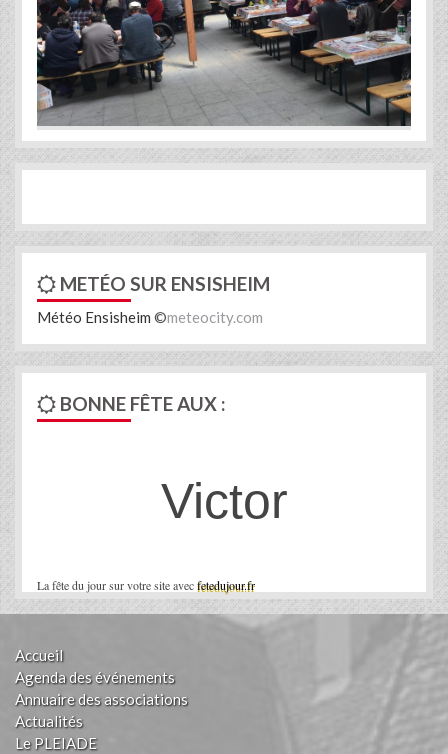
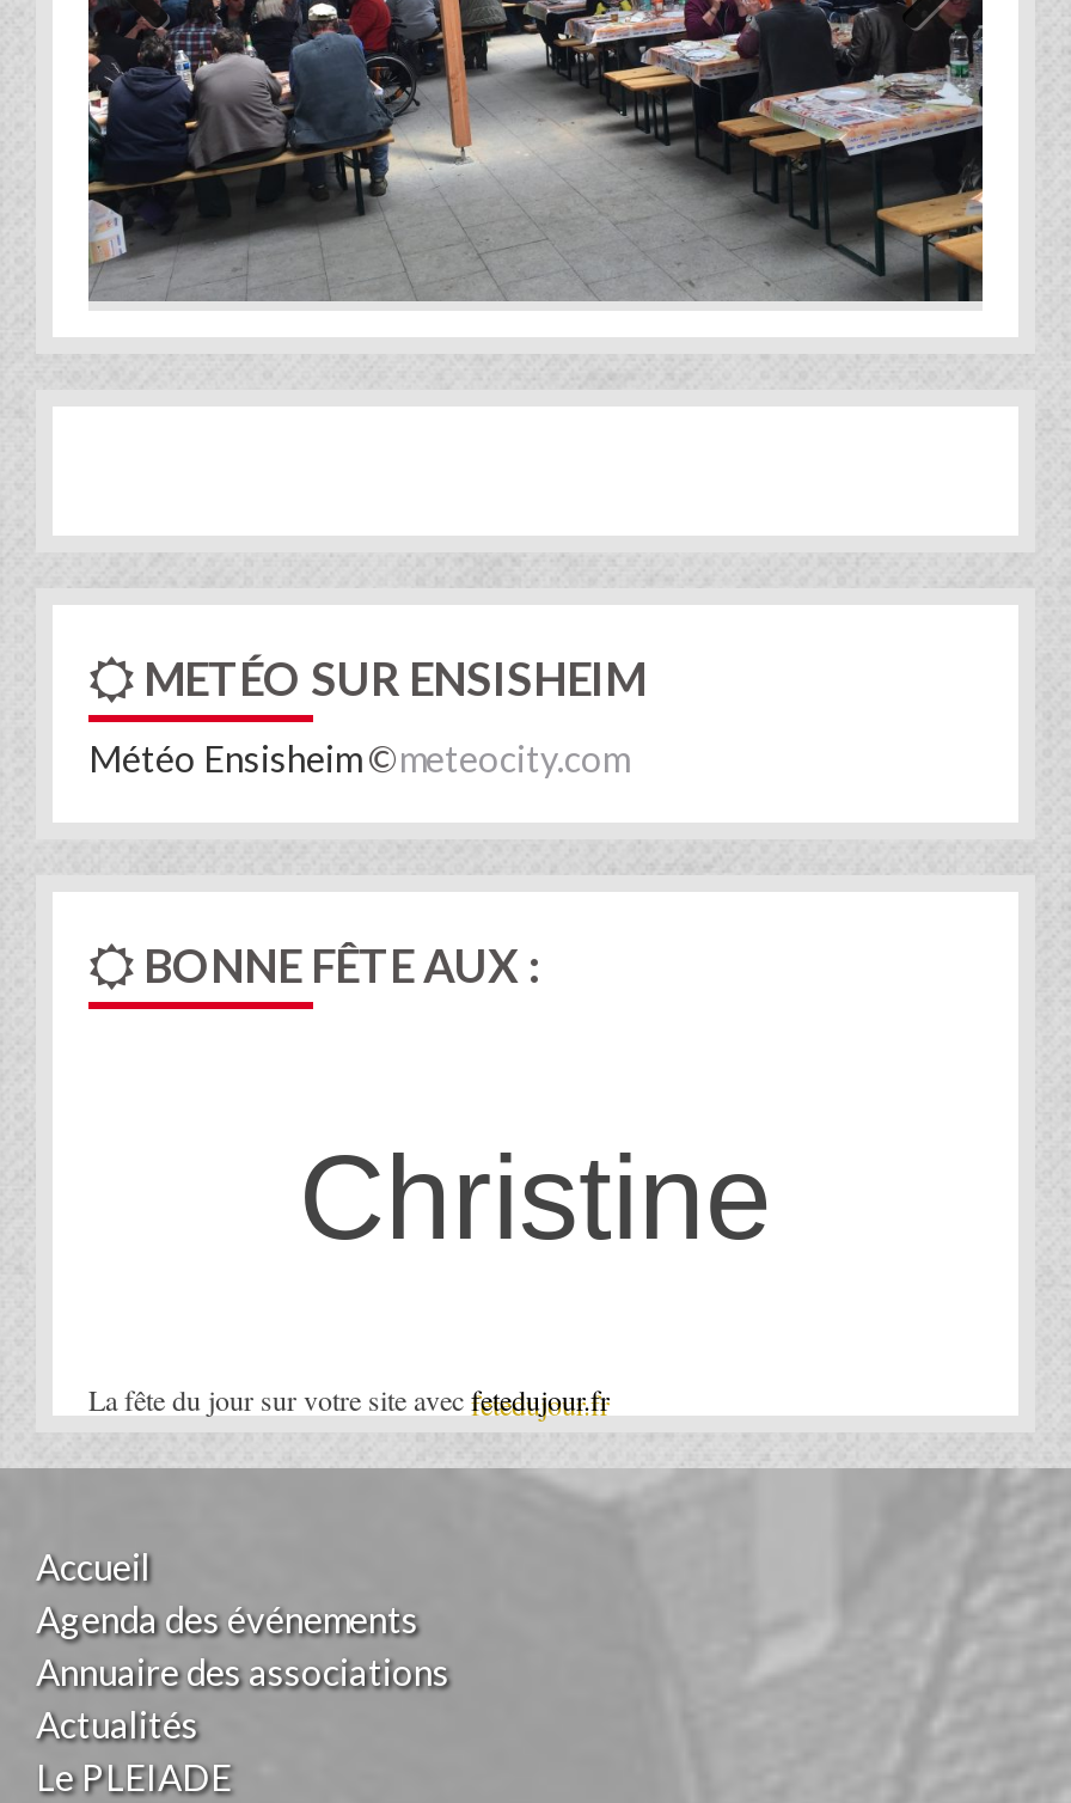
[160,473,287,529] Victor -> [299,1130,772,1264] Christine

